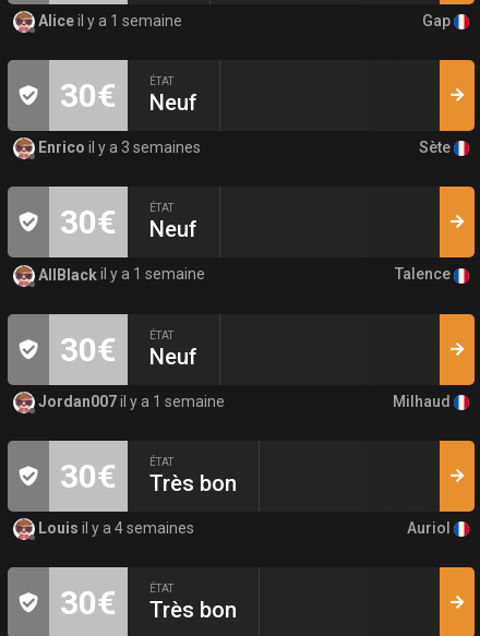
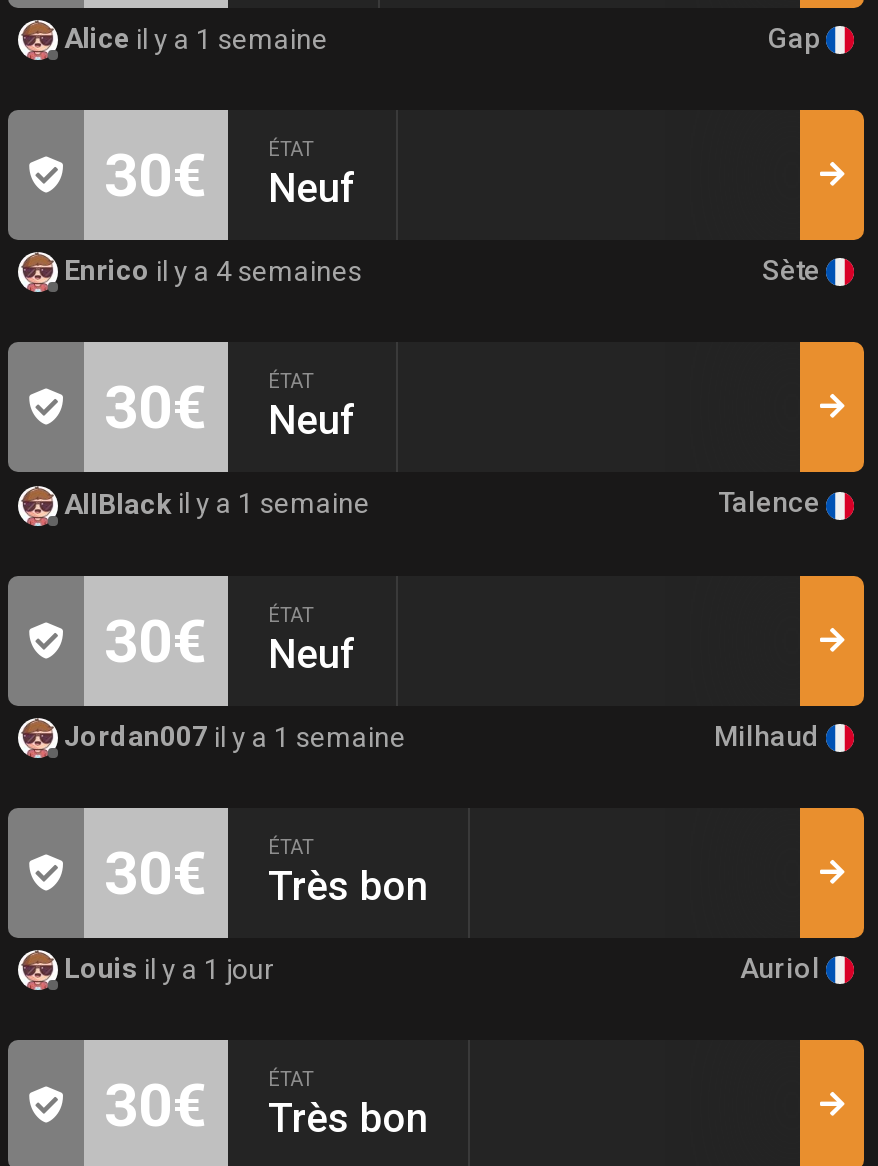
[35,139,201,156] Enrico il y a 3 semaines -> [58,254,362,286] Enrico il y a 4 semaines
[35,519,194,537] Louis il y a 4 semaines -> [58,952,274,984] Louis il y a 1 jour

